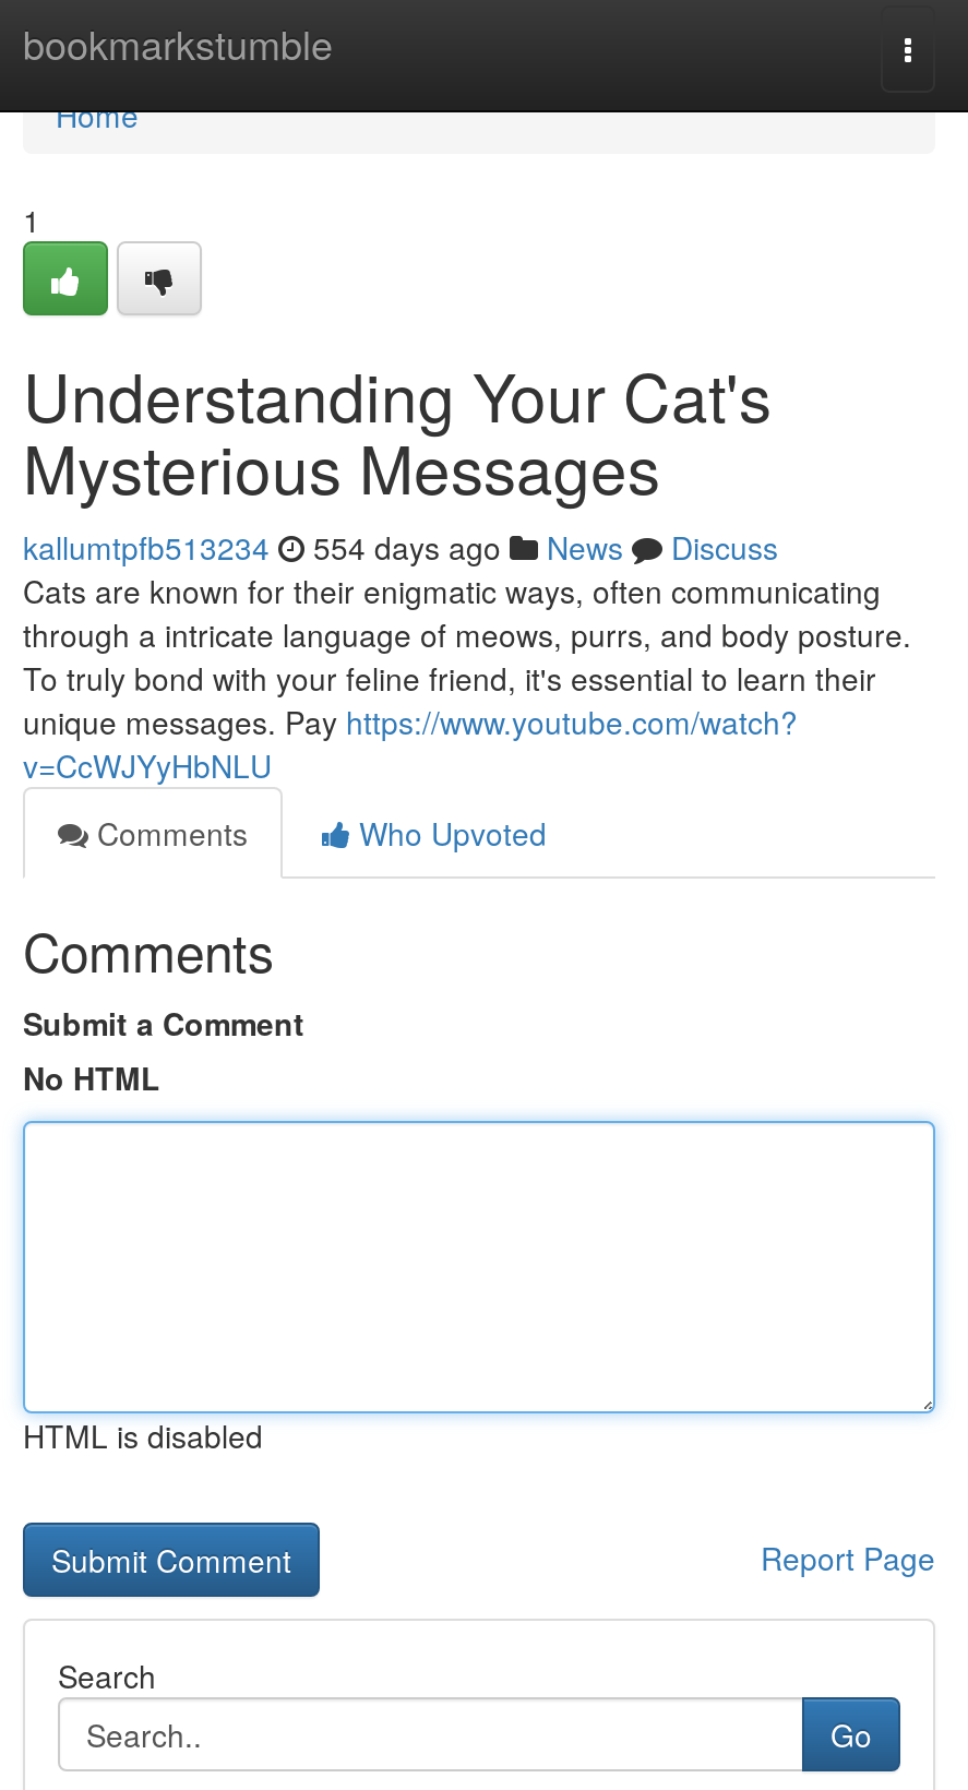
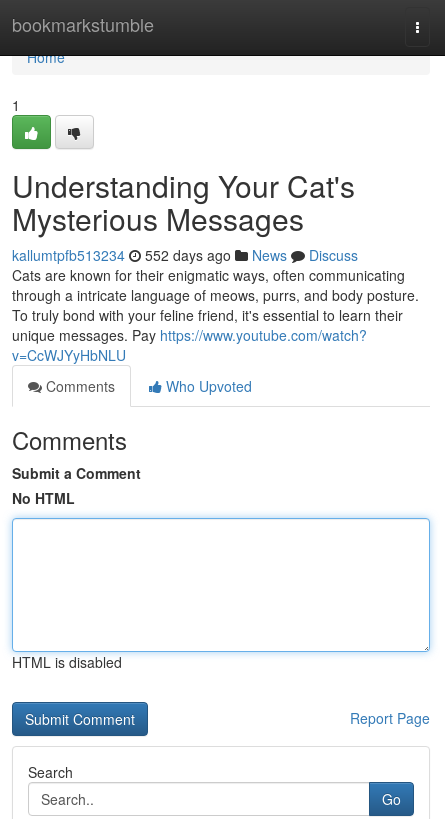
[23,525,778,569] kallumtpfb513234 554 days ago News Discuss -> [12,245,358,265] kallumtpfb513234 552 days ago News Discuss

